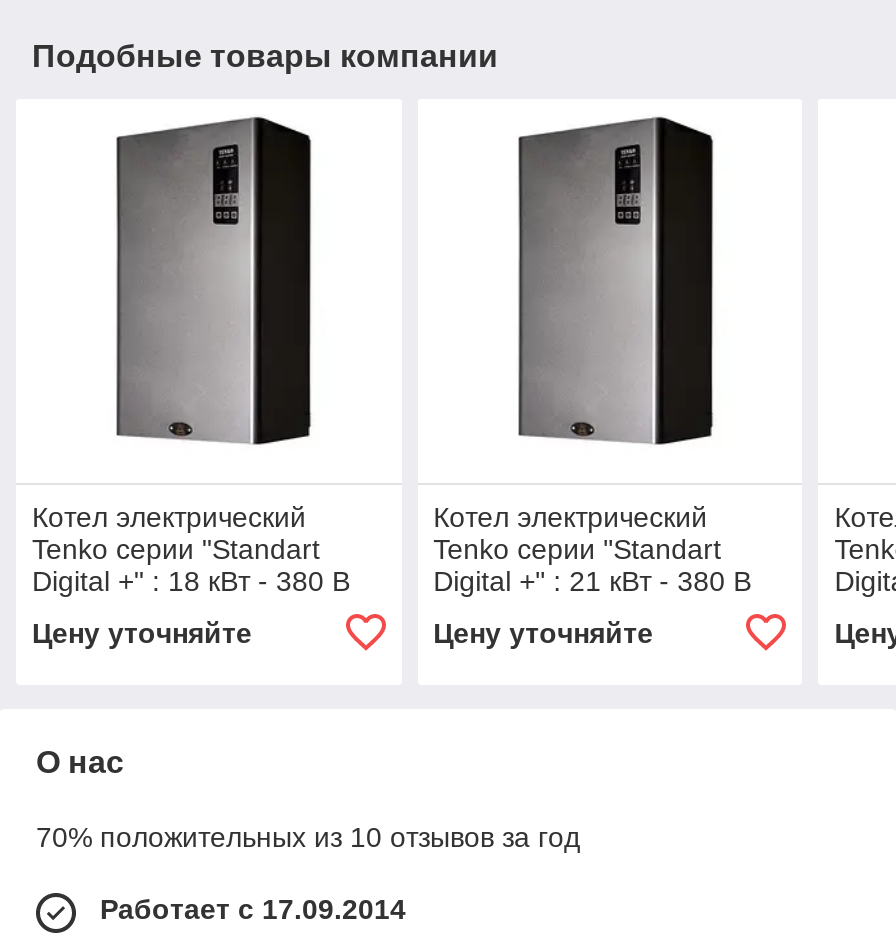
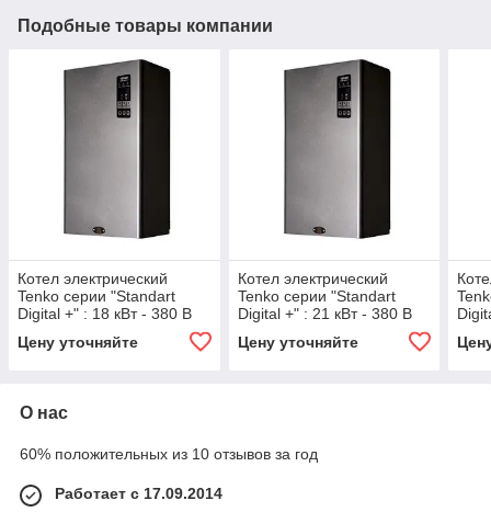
[36,822,580,854] 70% положительных из 10 отзывов за год -> [20,446,318,463] 60% положительных из 10 отзывов за год

